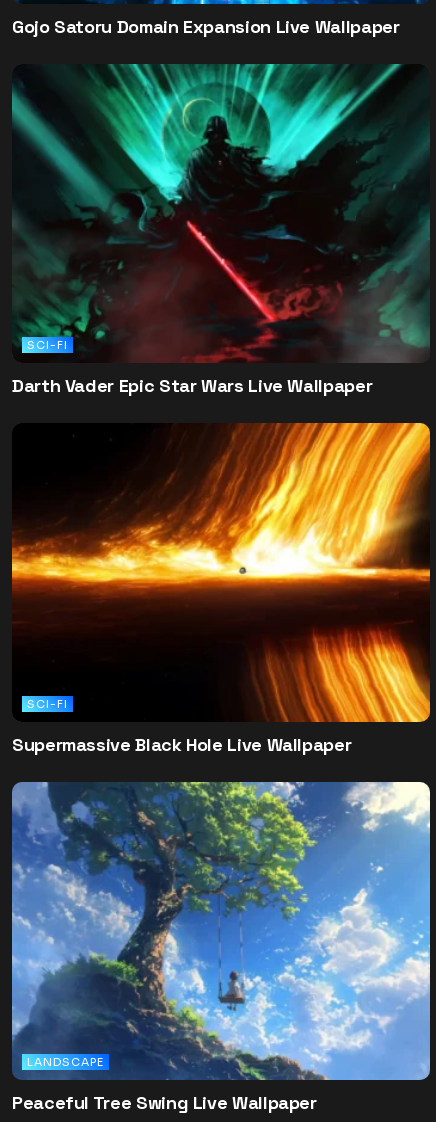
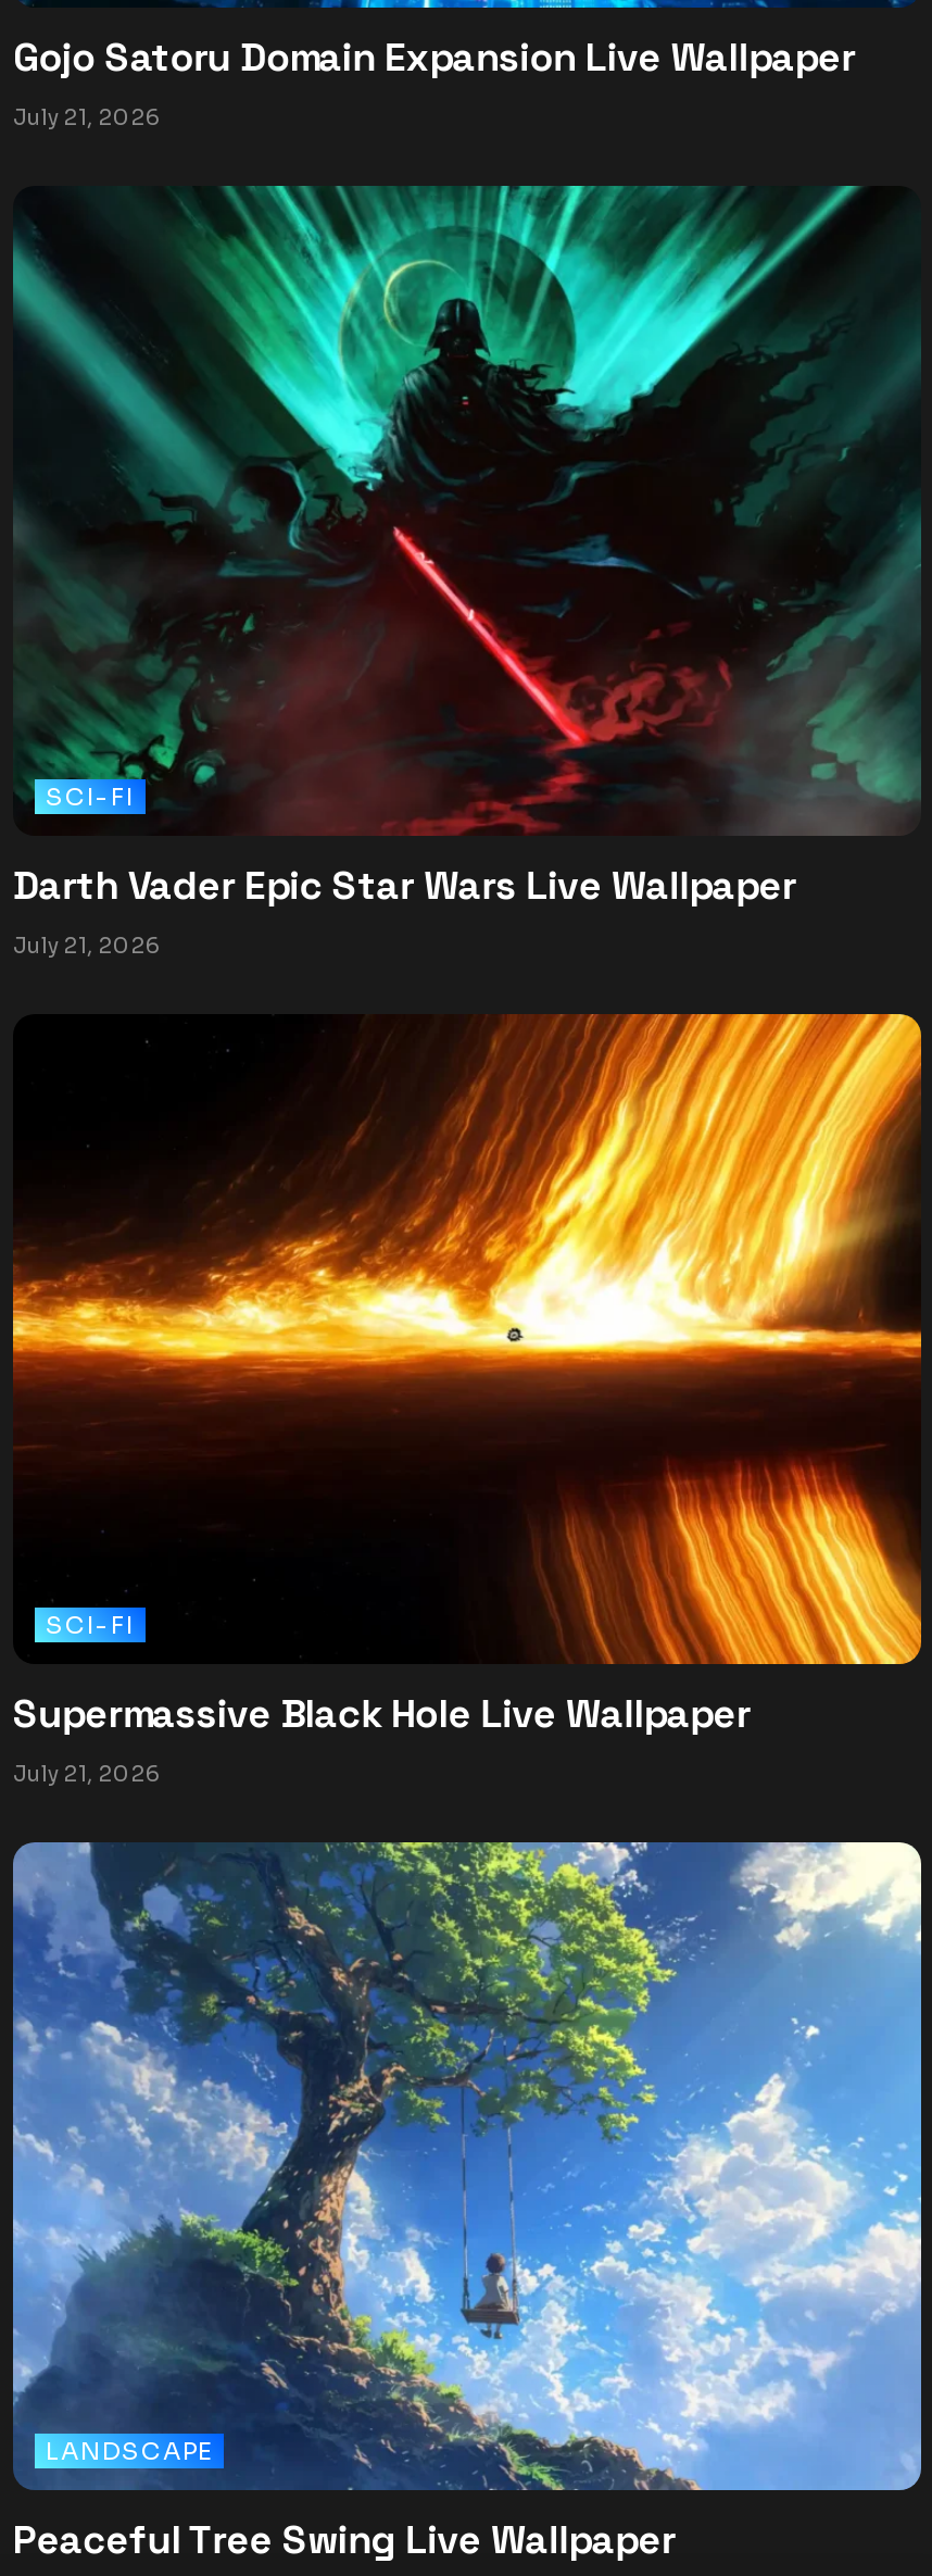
none -> [13,104,161,132] July 21, 2026
none -> [13,931,161,960] July 21, 2026
none -> [13,1759,161,1787] July 21, 2026

